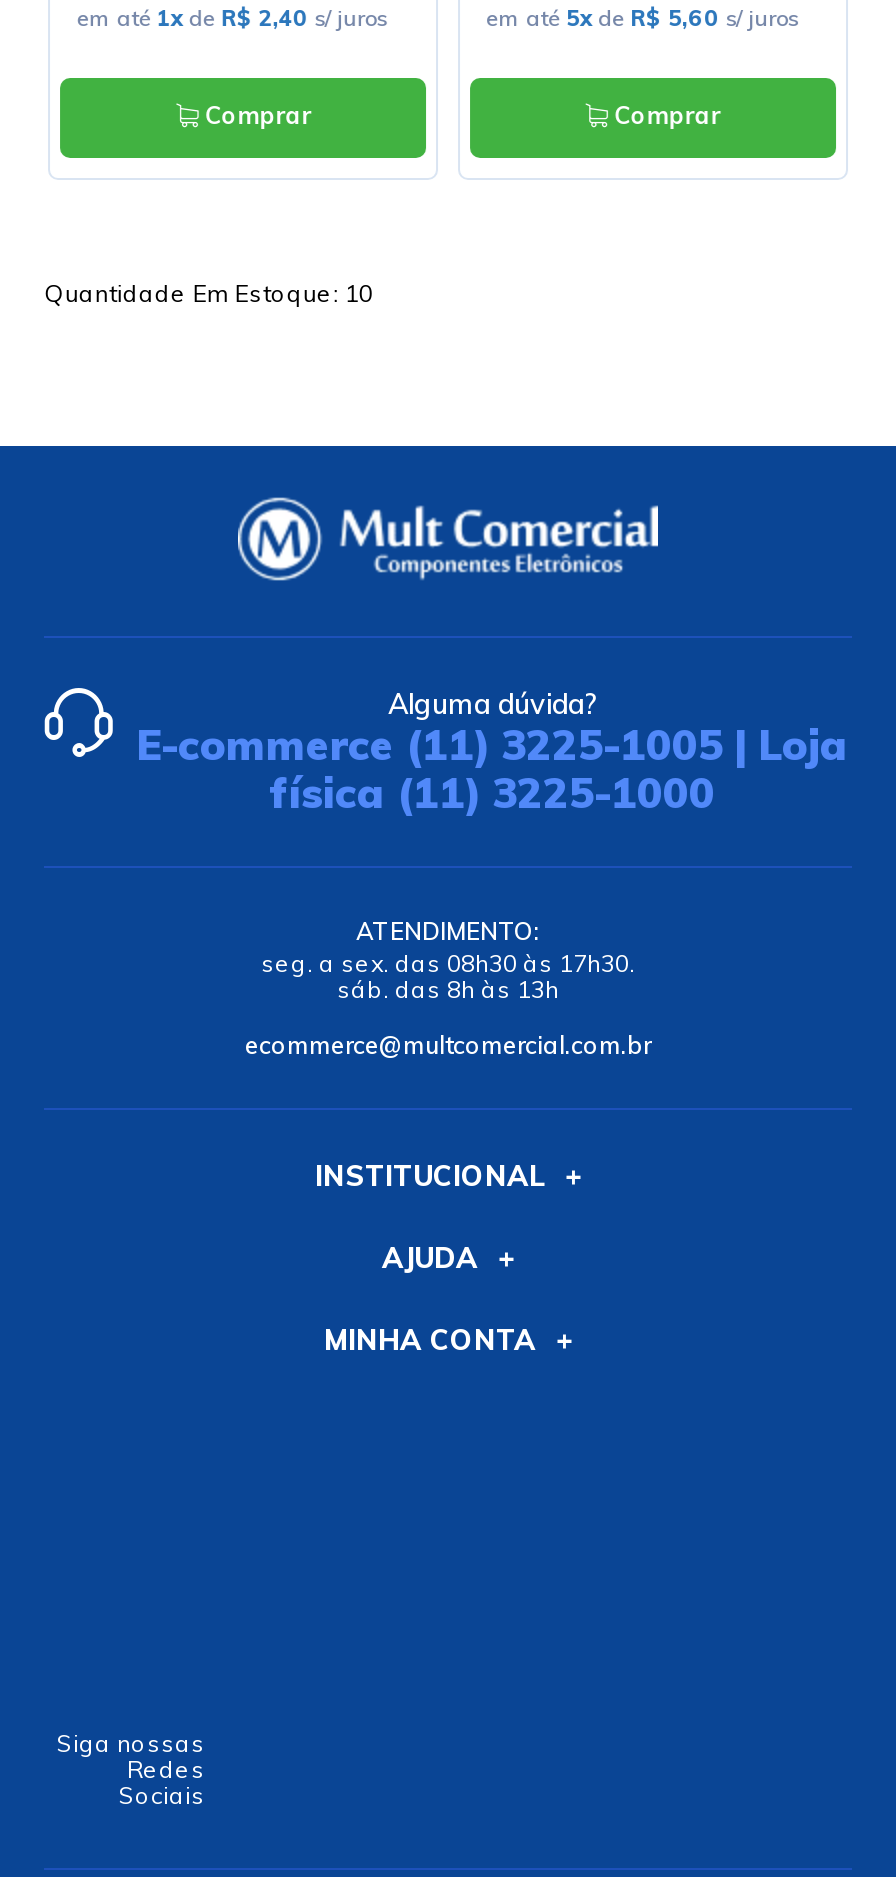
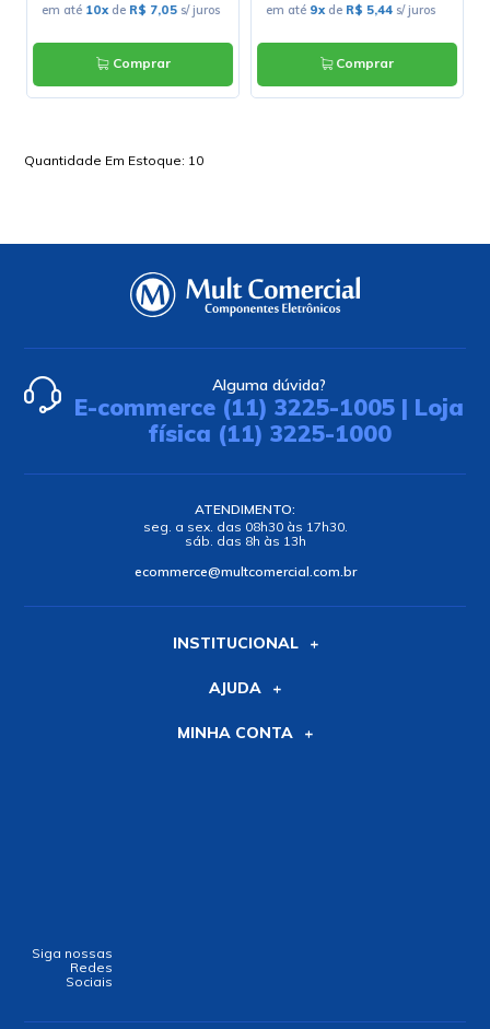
[77,4,387,32] em até 1x de R$ 2,40 s/ juros -> [42,2,220,18] em até 10x de R$ 7,05 s/ juros
[486,4,798,32] em até 5x de R$ 5,60 s/ juros -> [266,2,435,18] em até 9x de R$ 5,44 s/ juros

